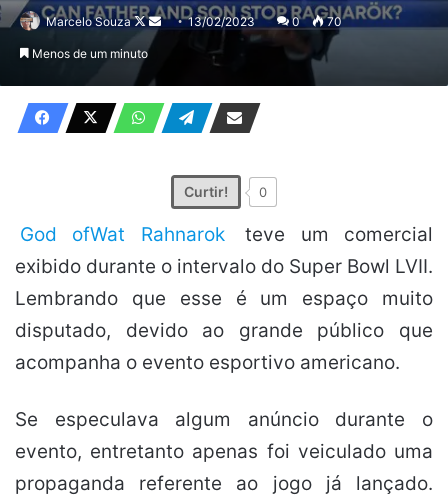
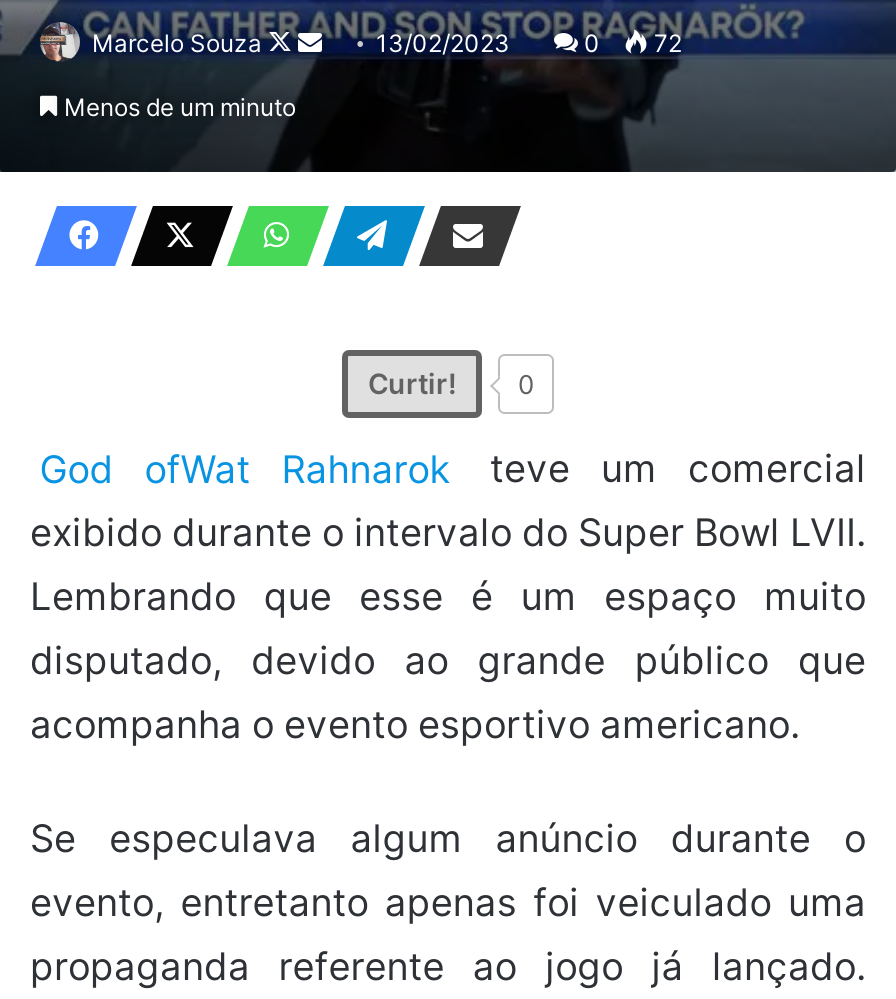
[292,14,342,29] 0 70 -> [584,29,682,59] 0 72

